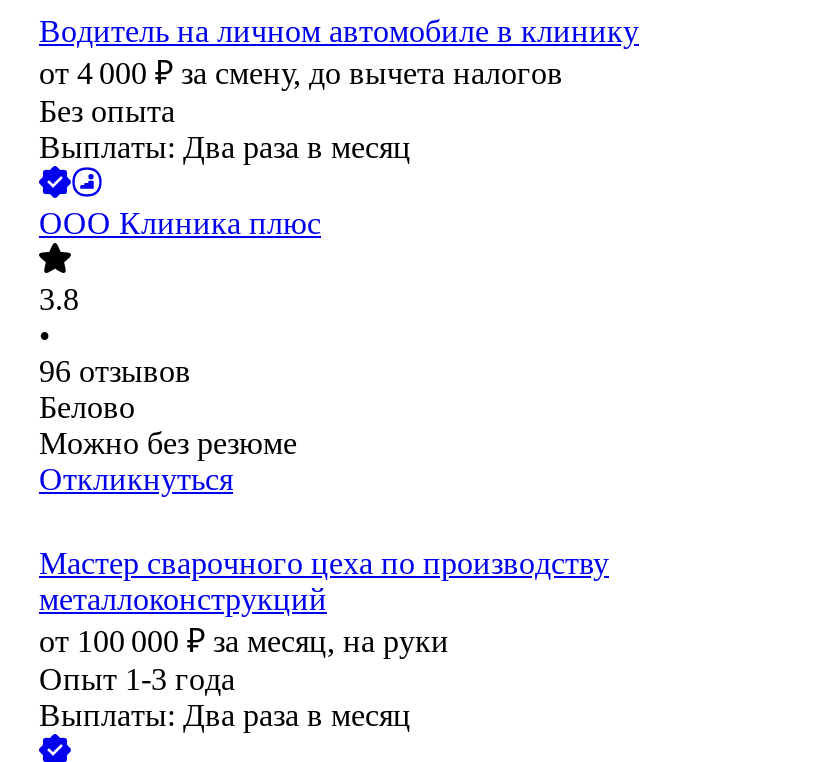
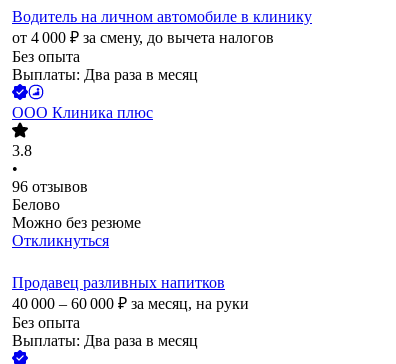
[39,547,609,697] Мастер сварочного цеха по производству | металлоконструкций | от 100 000 ₽ за месяц, на руки | Опыт 1-3 года -> [12,274,249,331] Продавец разливных напитков | 40 000 – 60 000 ₽ за месяц, на руки | Без опыта

